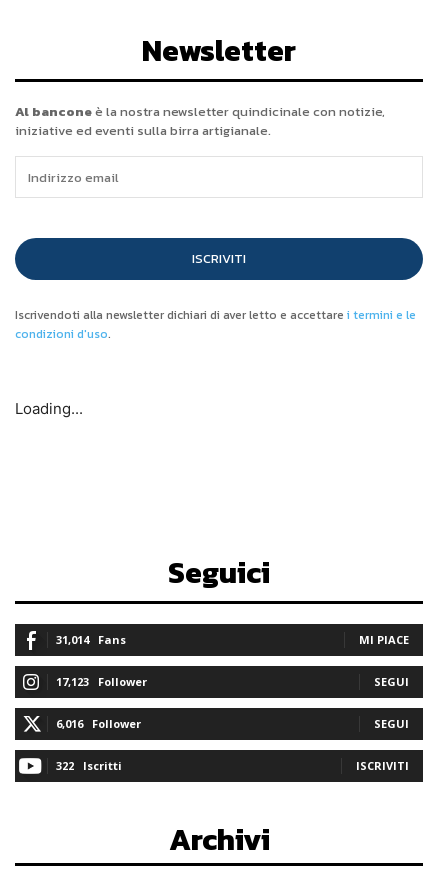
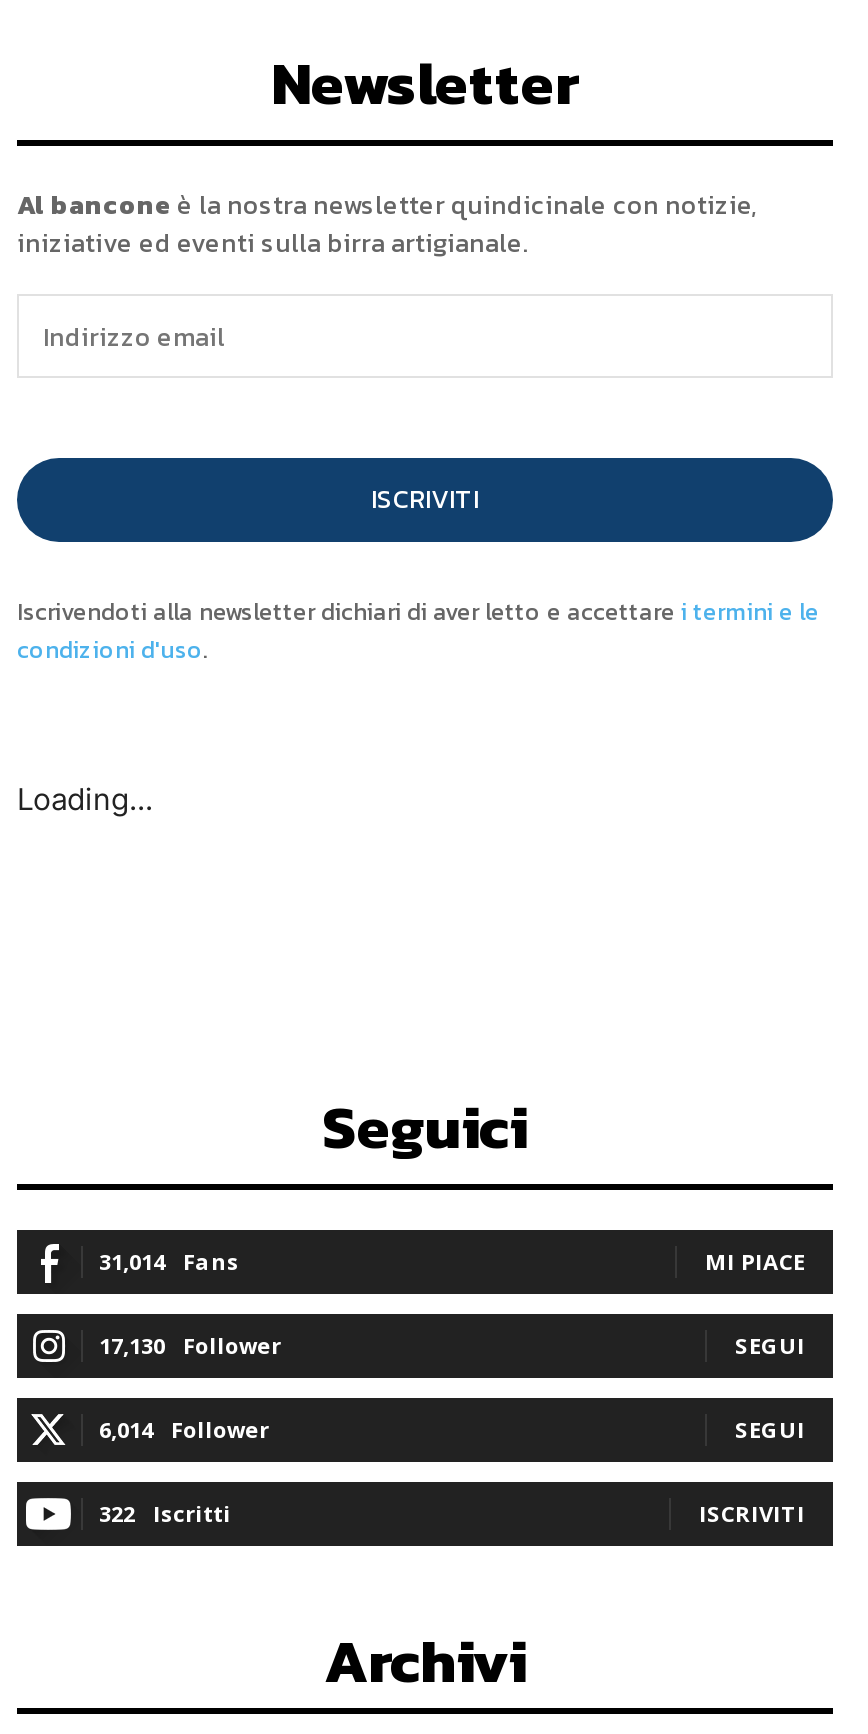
[56,674,147,689] 17,123 Follower -> [99,1331,281,1361] 17,130 Follower
[56,716,141,731] 6,016 Follower -> [99,1415,269,1445] 6,014 Follower

